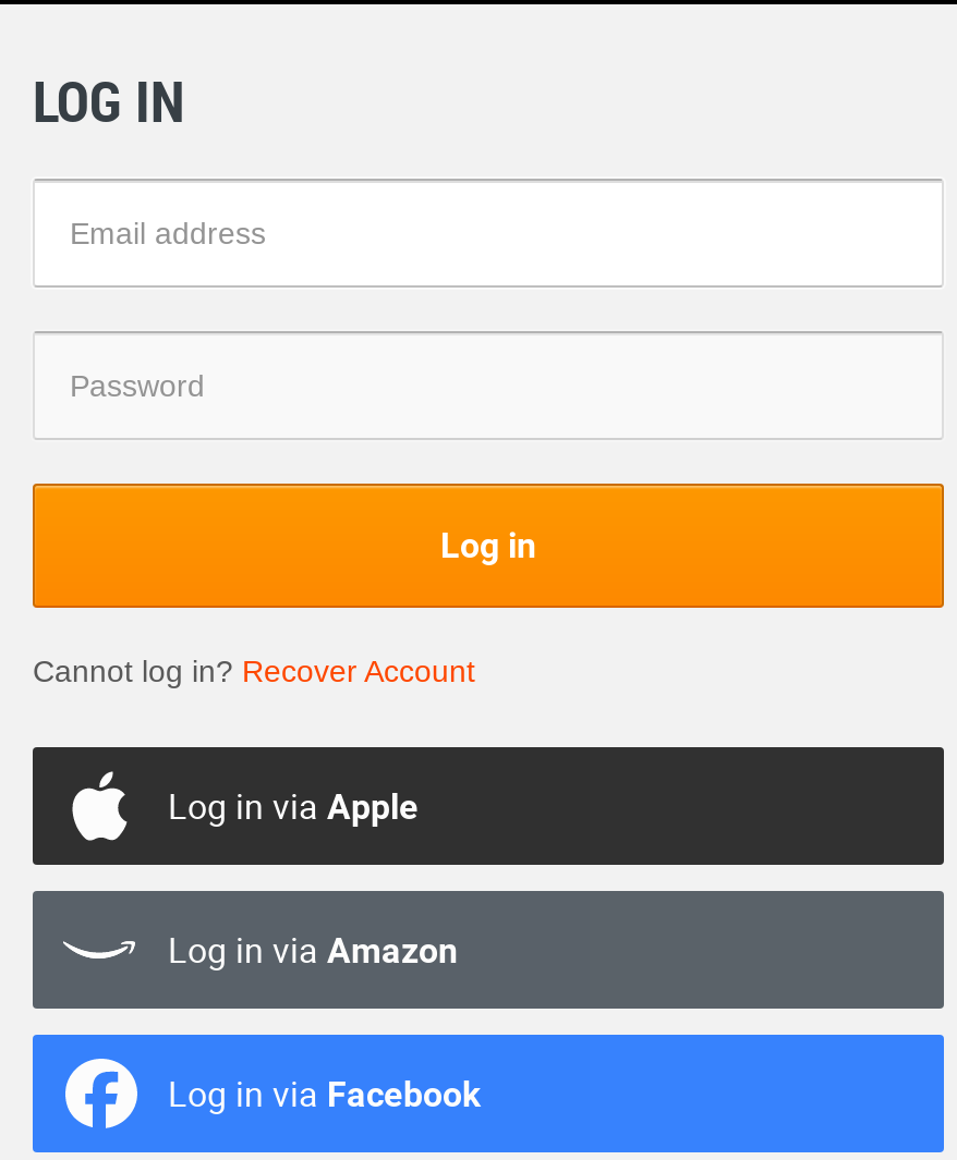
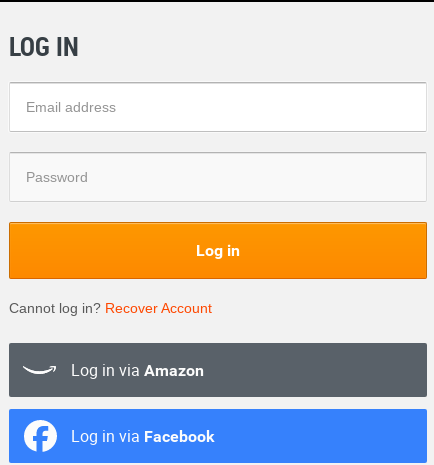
[168,781,419,829] Log in via Apple -> none

